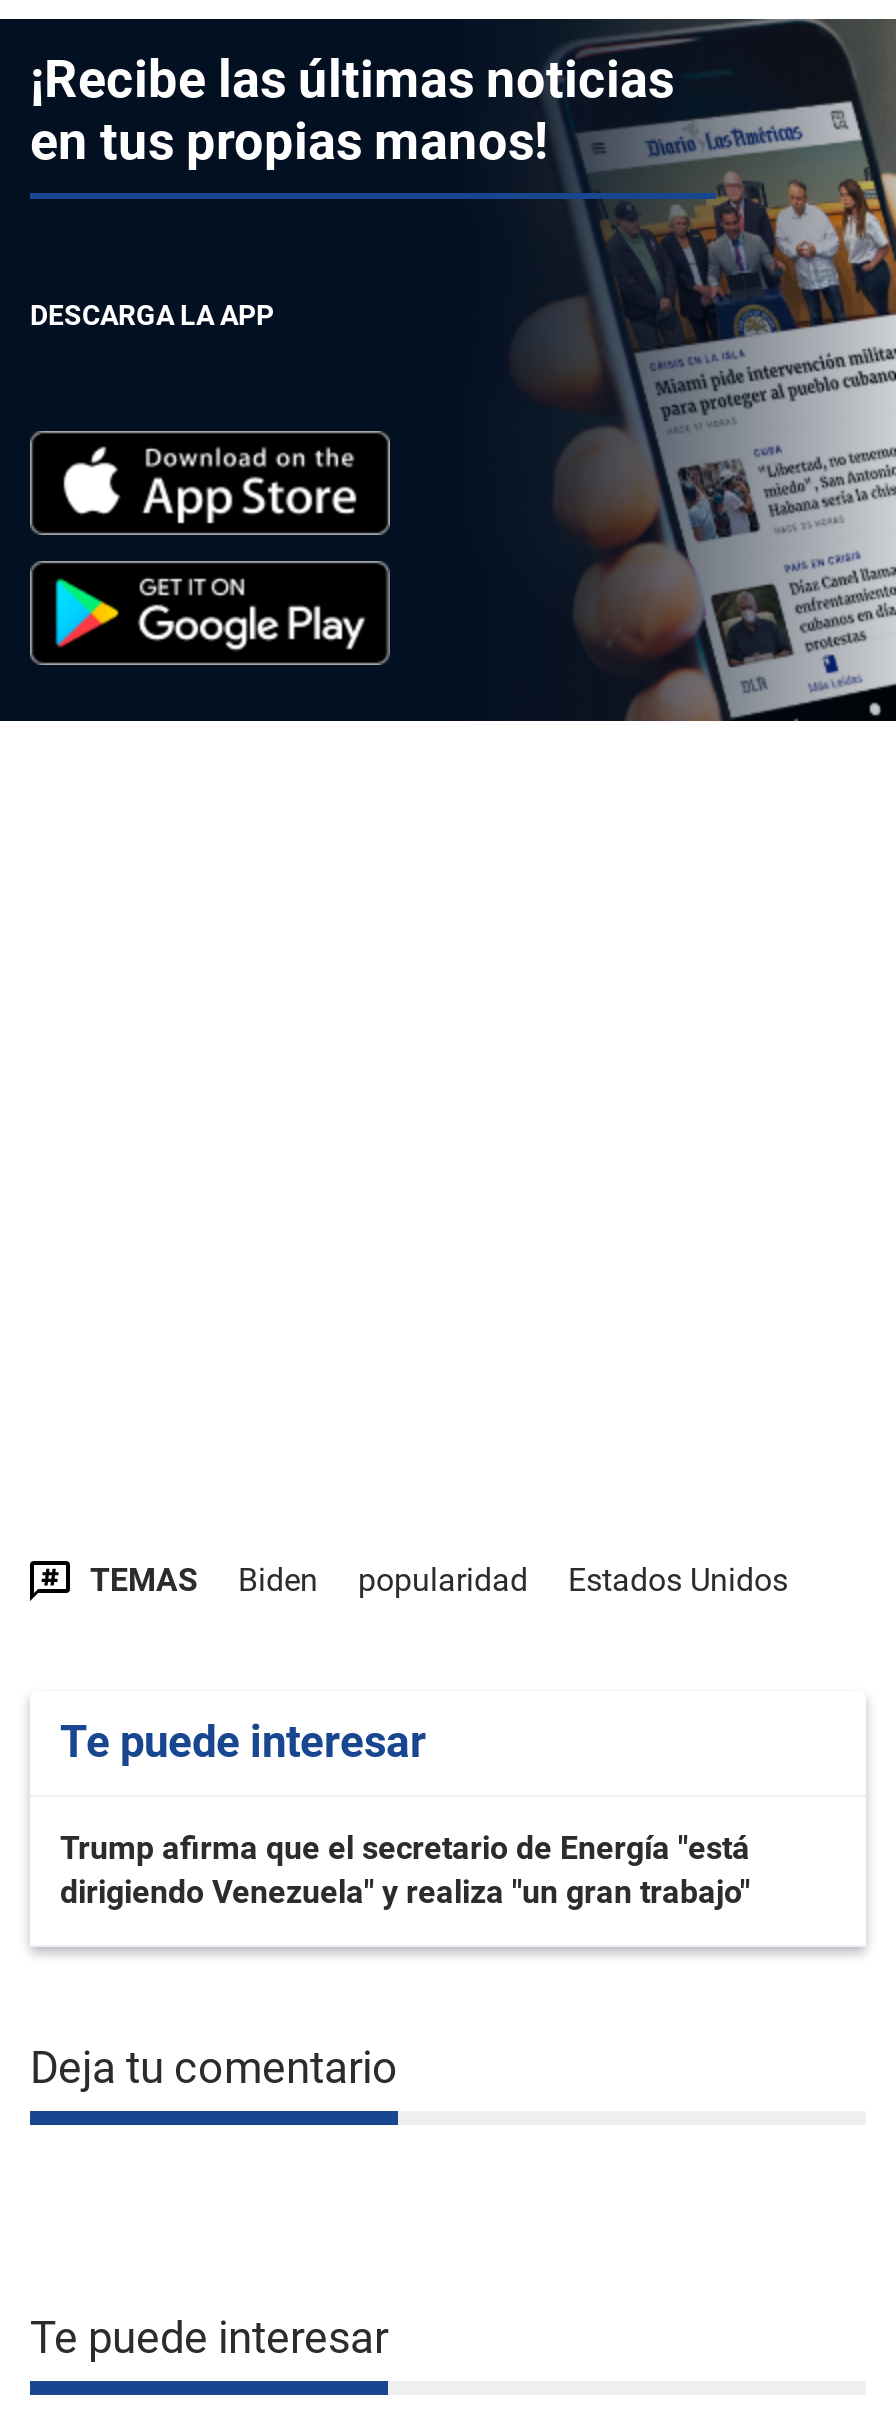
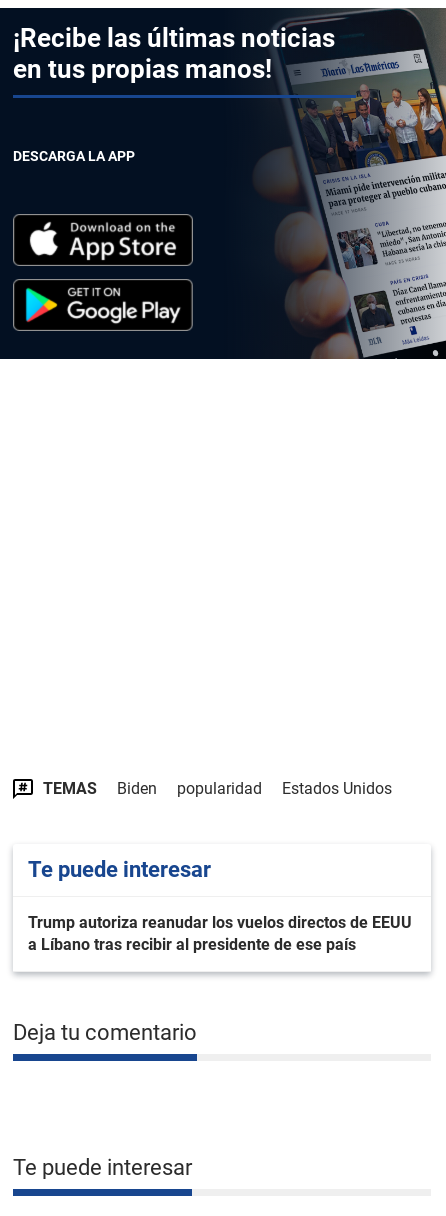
[60,1829,750,1911] Trump afirma que el secretario de Energía "está | dirigiendo Venezuela" y realiza "un gran trabajo" -> [28,913,412,954] Trump autoriza reanudar los vuelos directos de EEUU | a Líbano tras recibir al presidente de ese país

